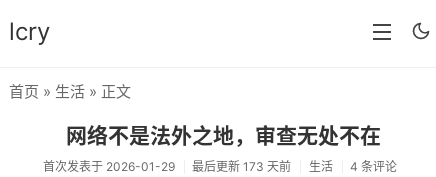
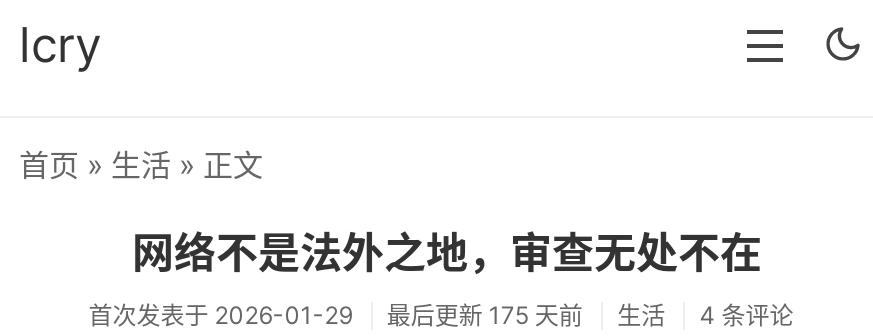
[192,159,291,174] 最后更新 173 天前 -> [387,300,583,330] 最后更新 175 天前

